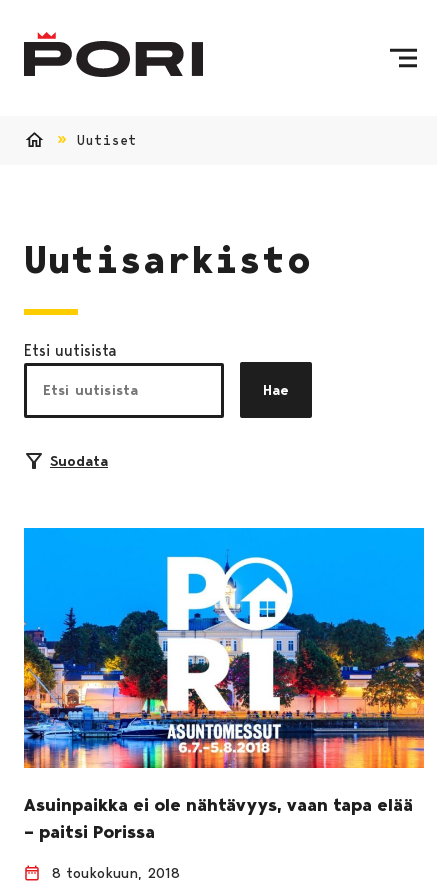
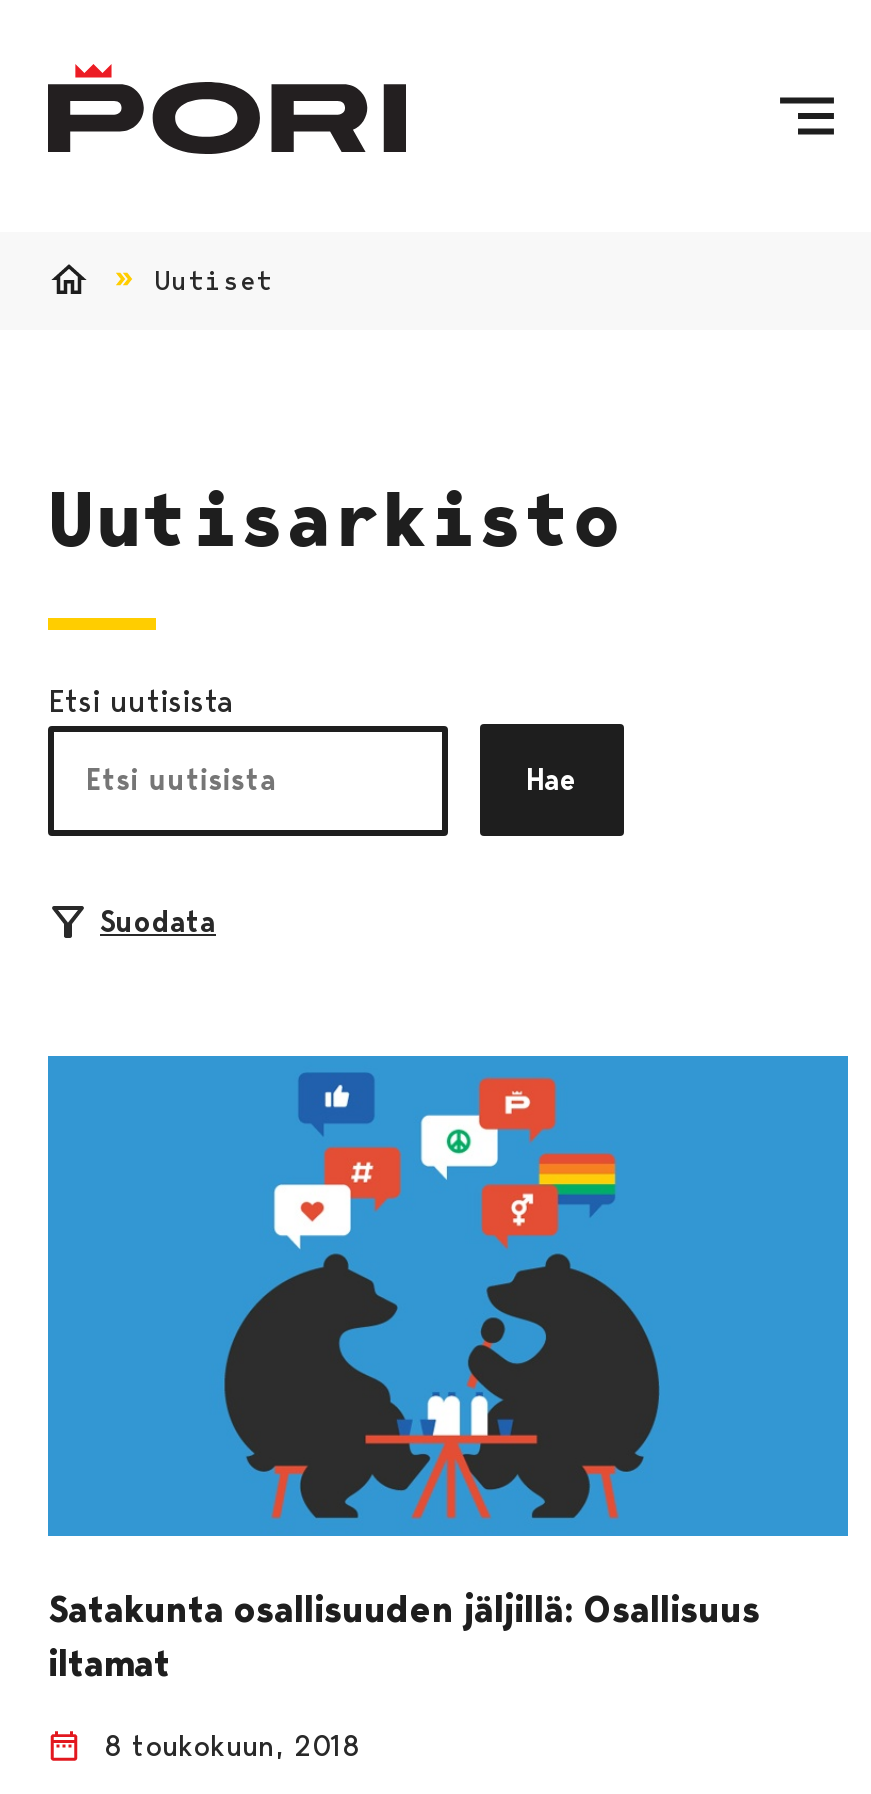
[23,528,425,843] [image] | Asuinpaikka ei ole nähtävyys, vaan tapa elää | – paitsi Porissa -> [46,1056,850,1686] [image] | Satakunta osallisuuden jäljillä: Osallisuus | iltamat

